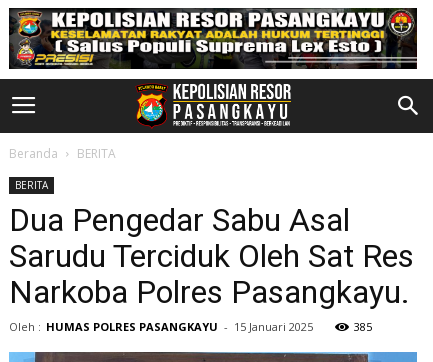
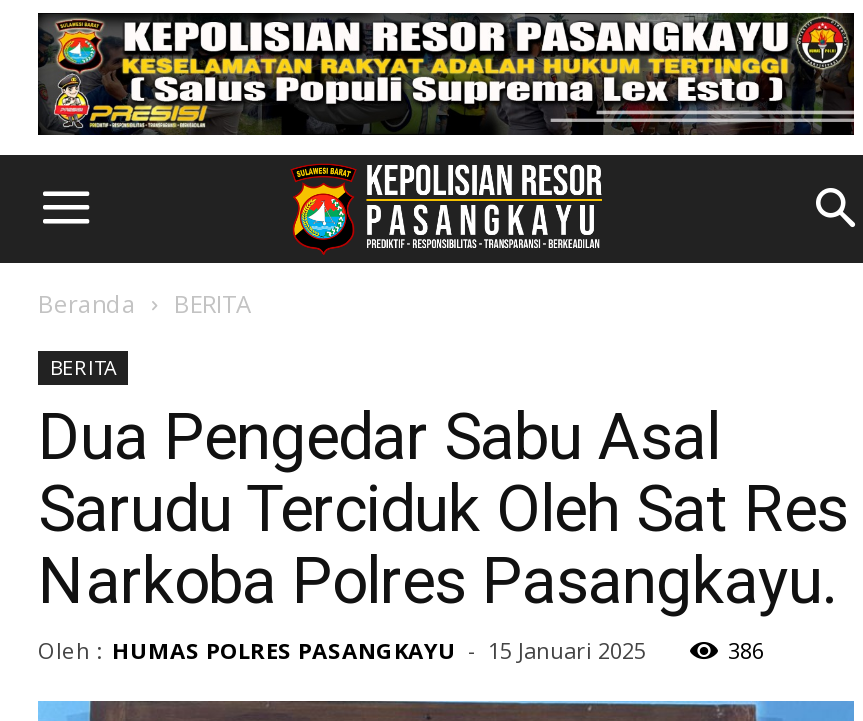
[354,319,372,334] 385 -> [728,635,764,665] 386

